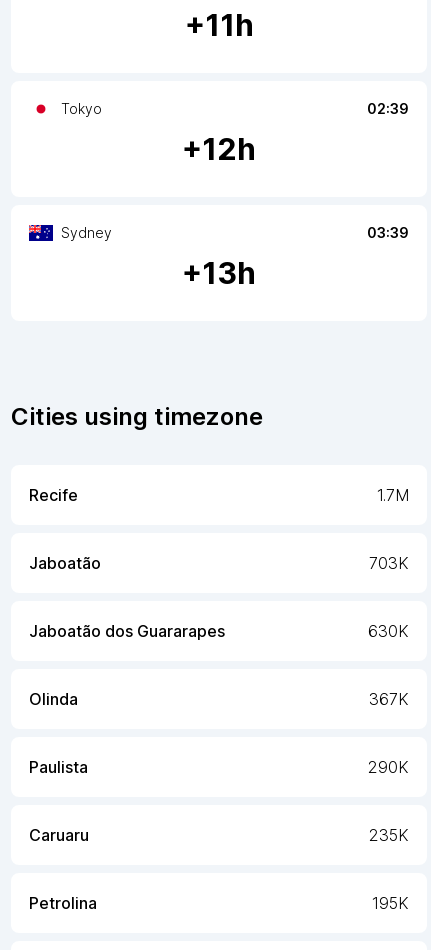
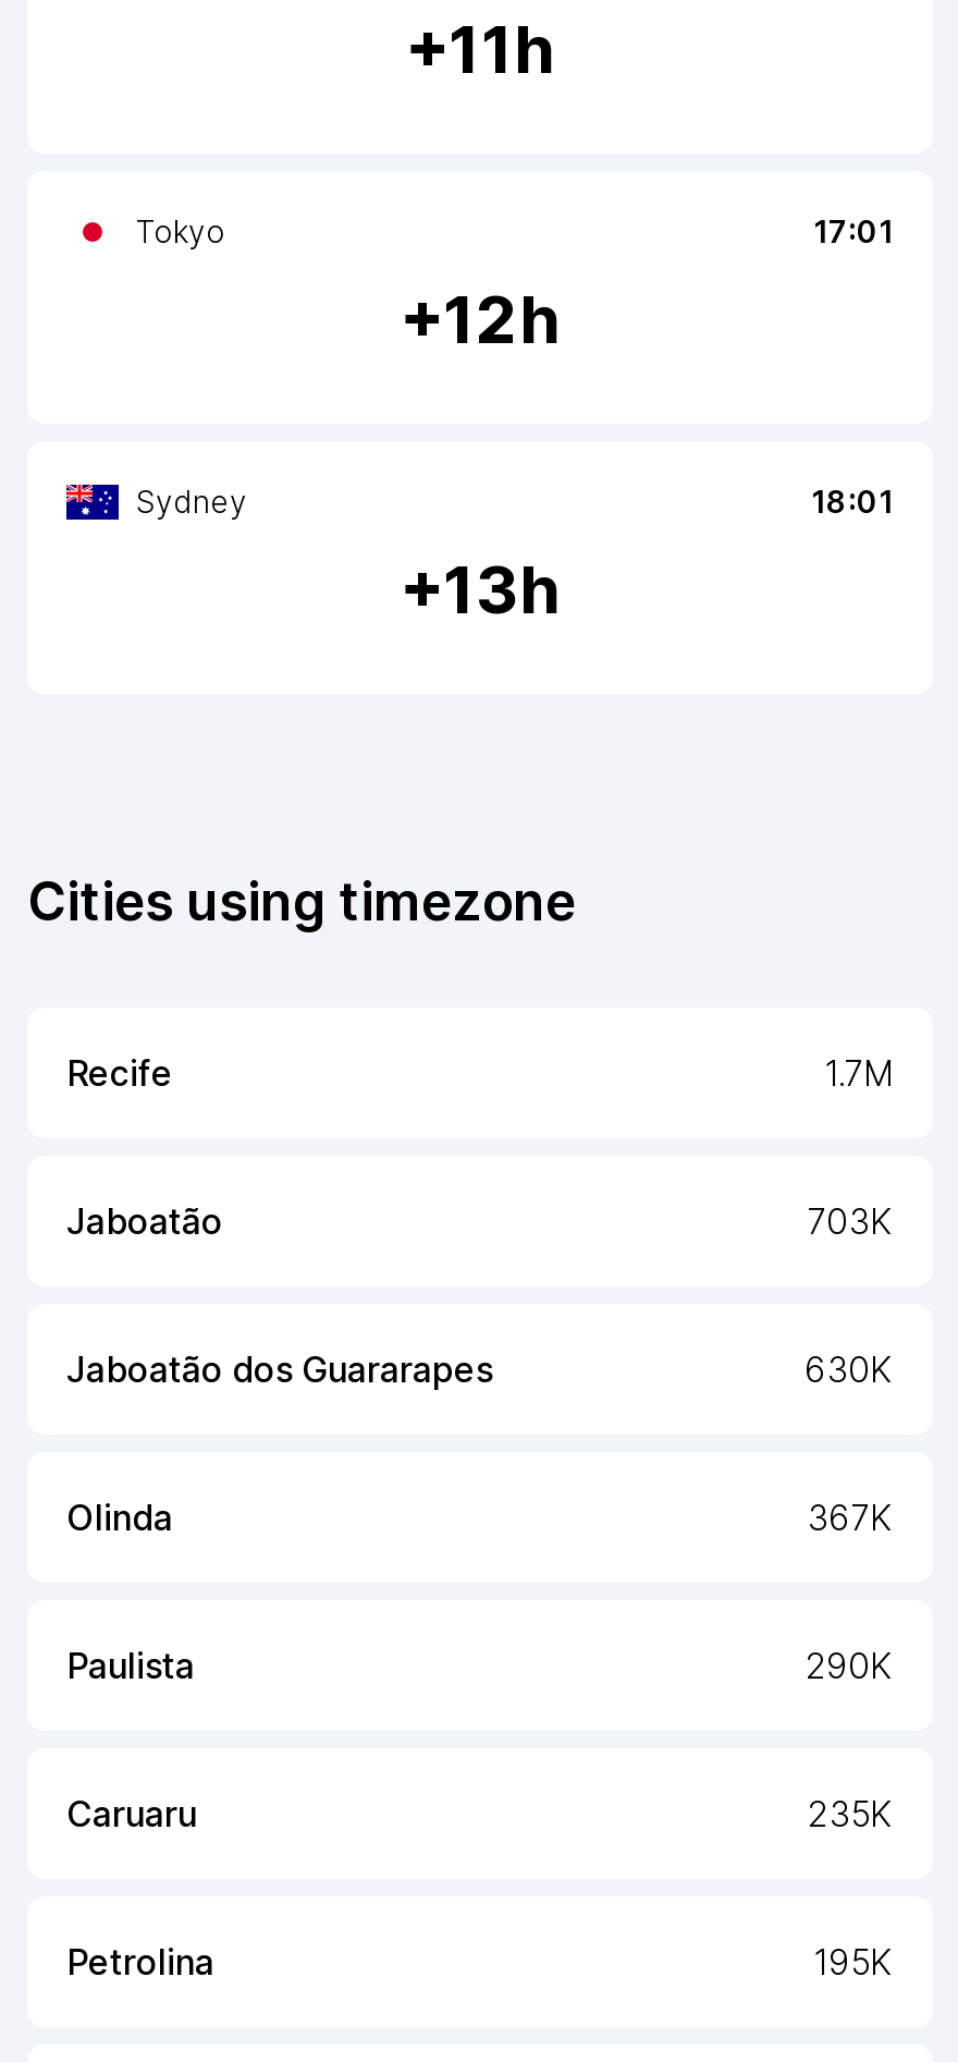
[367,100,409,117] 02:39 -> [813,213,894,250] 17:01
[367,224,409,241] 03:39 -> [811,483,894,520] 18:01

